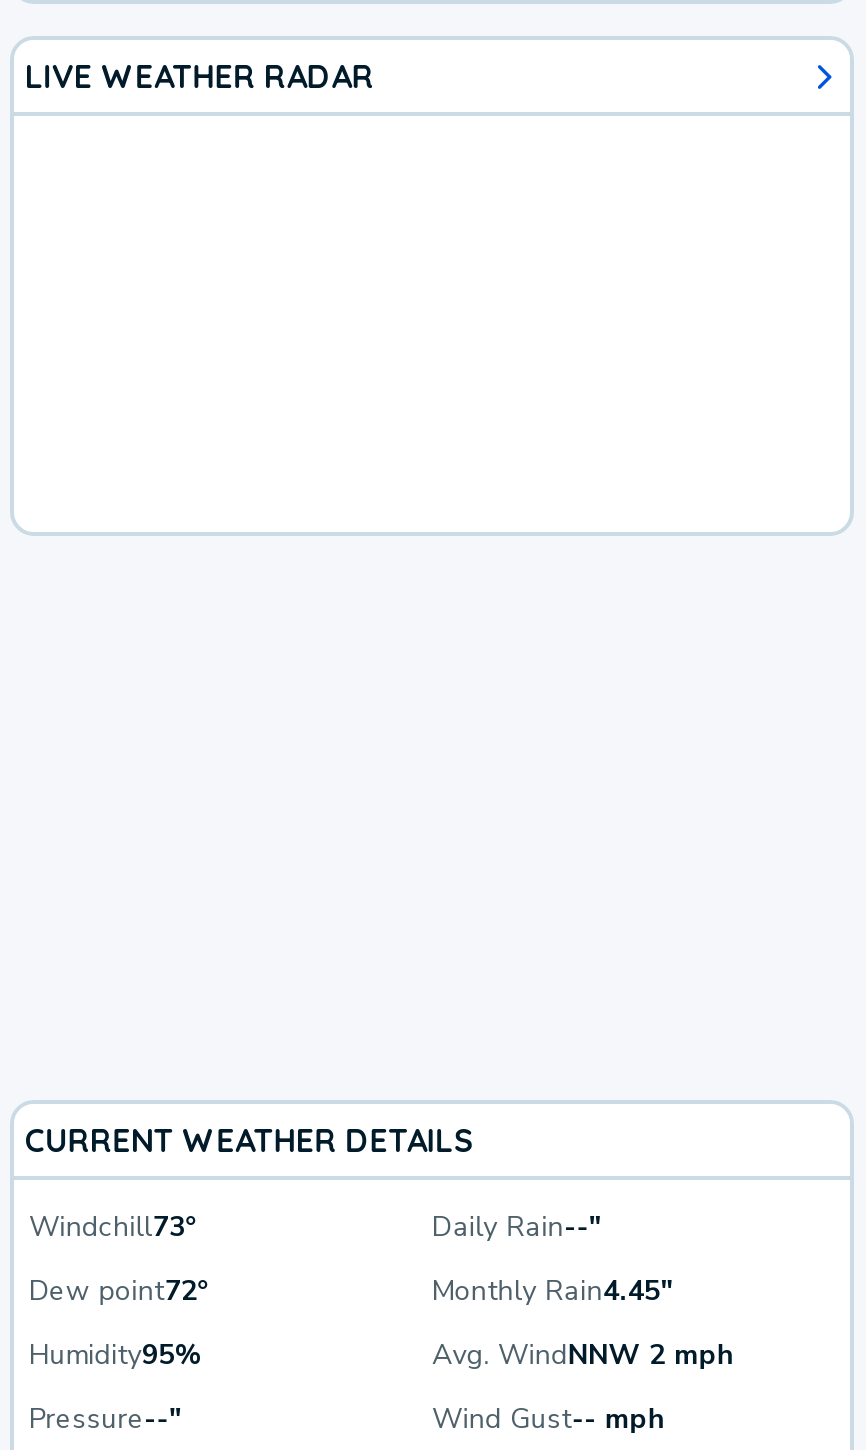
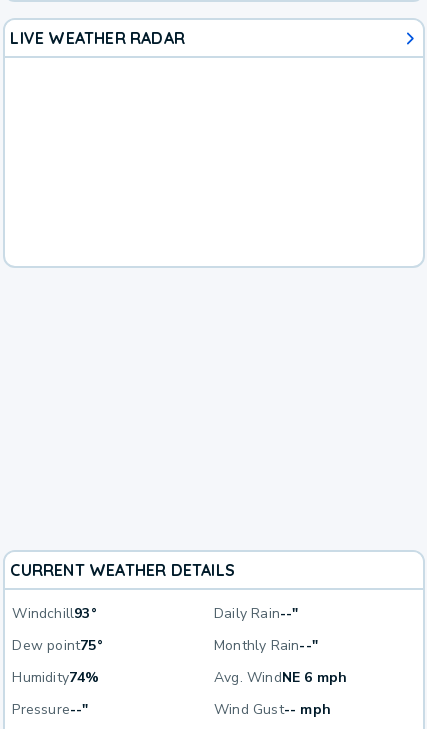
[29,1207,198,1245] Windchill73° -> [12,603,97,622] Windchill93°
[29,1272,210,1310] Dew point72° -> [12,636,103,655] Dew point75°
[432,1272,673,1310] Monthly Rain4.45" -> [214,636,318,655] Monthly Rain--"
[29,1336,203,1374] Humidity95% -> [12,668,100,687] Humidity74%
[432,1336,735,1374] Avg. WindNNW 2 mph -> [214,668,347,687] Avg. WindNE 6 mph

